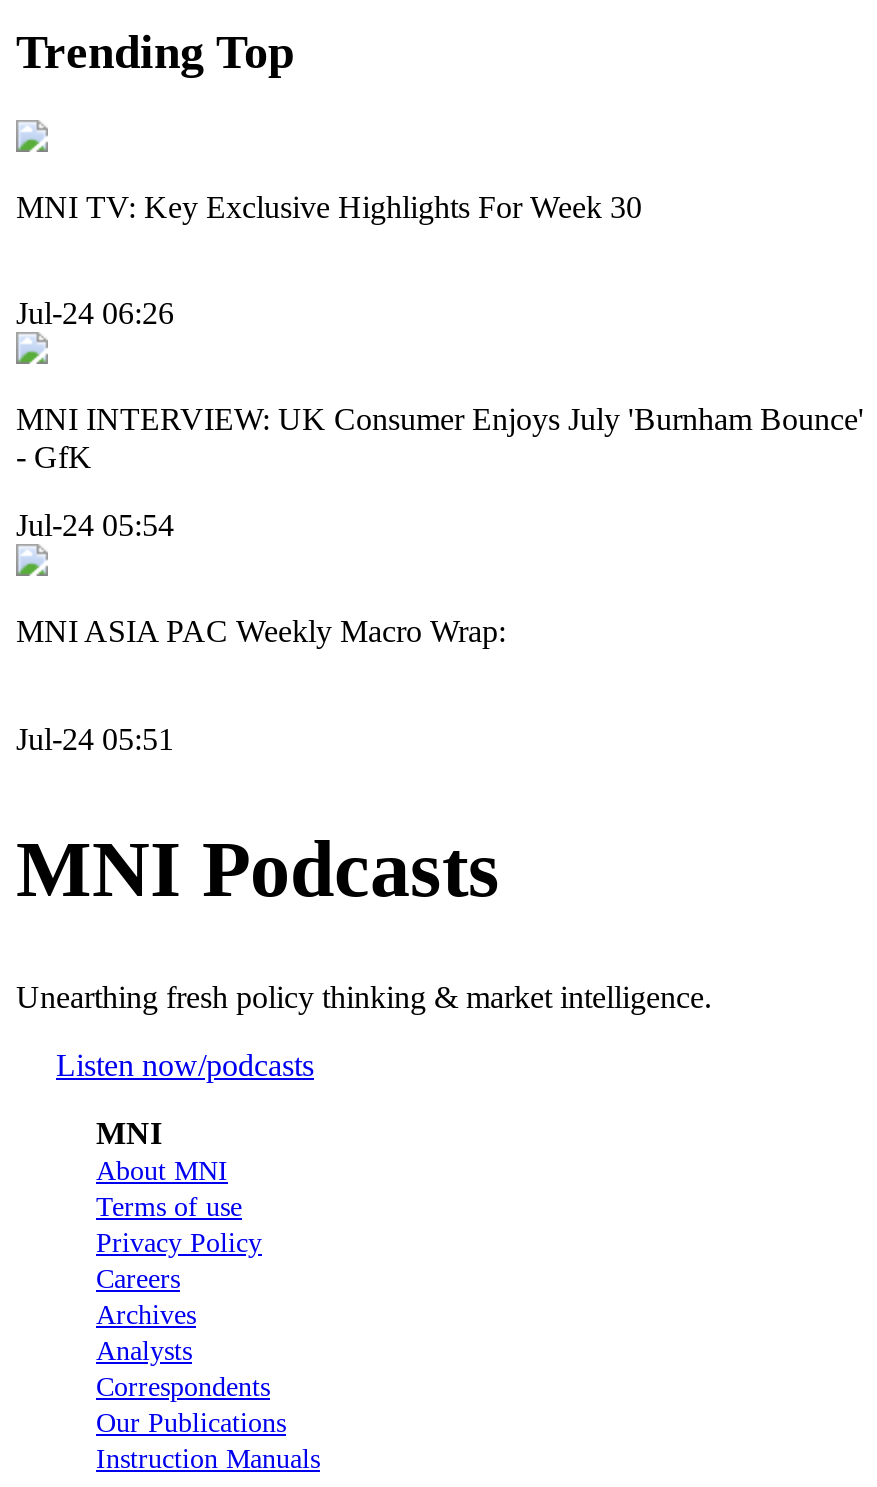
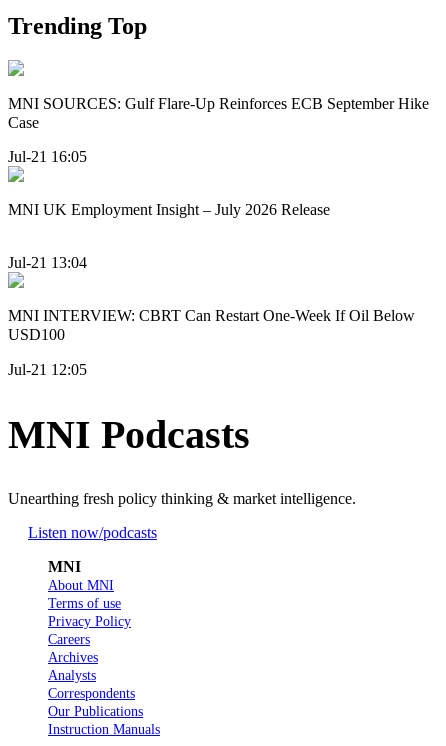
[16,189,642,223] MNI TV: Key Exclusive Highlights For Week 30 -> [8,95,429,131] MNI SOURCES: Gulf Flare-Up Reinforces ECB September Hike | Case
[16,296,174,330] Jul-24 06:26 -> [8,148,87,165] Jul-21 16:05
[16,402,864,474] MNI INTERVIEW: UK Consumer Enjoys July 'Burnham Bounce' | - GfK -> [8,201,330,218] MNI UK Employment Insight – July 2026 Release
[16,509,174,543] Jul-24 05:54 -> [8,254,87,271] Jul-21 13:04
[16,615,506,649] MNI ASIA PAC Weekly Macro Wrap: -> [8,307,415,343] MNI INTERVIEW: CBRT Can Restart One-Week If Oil Below | USD100
[16,722,174,756] Jul-24 05:51 -> [8,361,87,378] Jul-21 12:05

